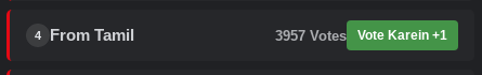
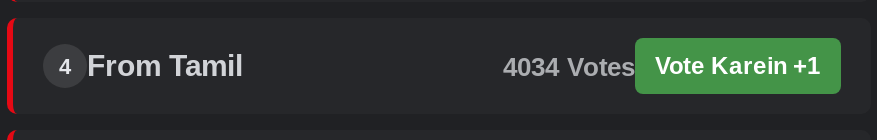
[275,27,447,43] 3957 Votes Vote Karein +1 -> [503,51,821,81] 4034 Votes Vote Karein +1

